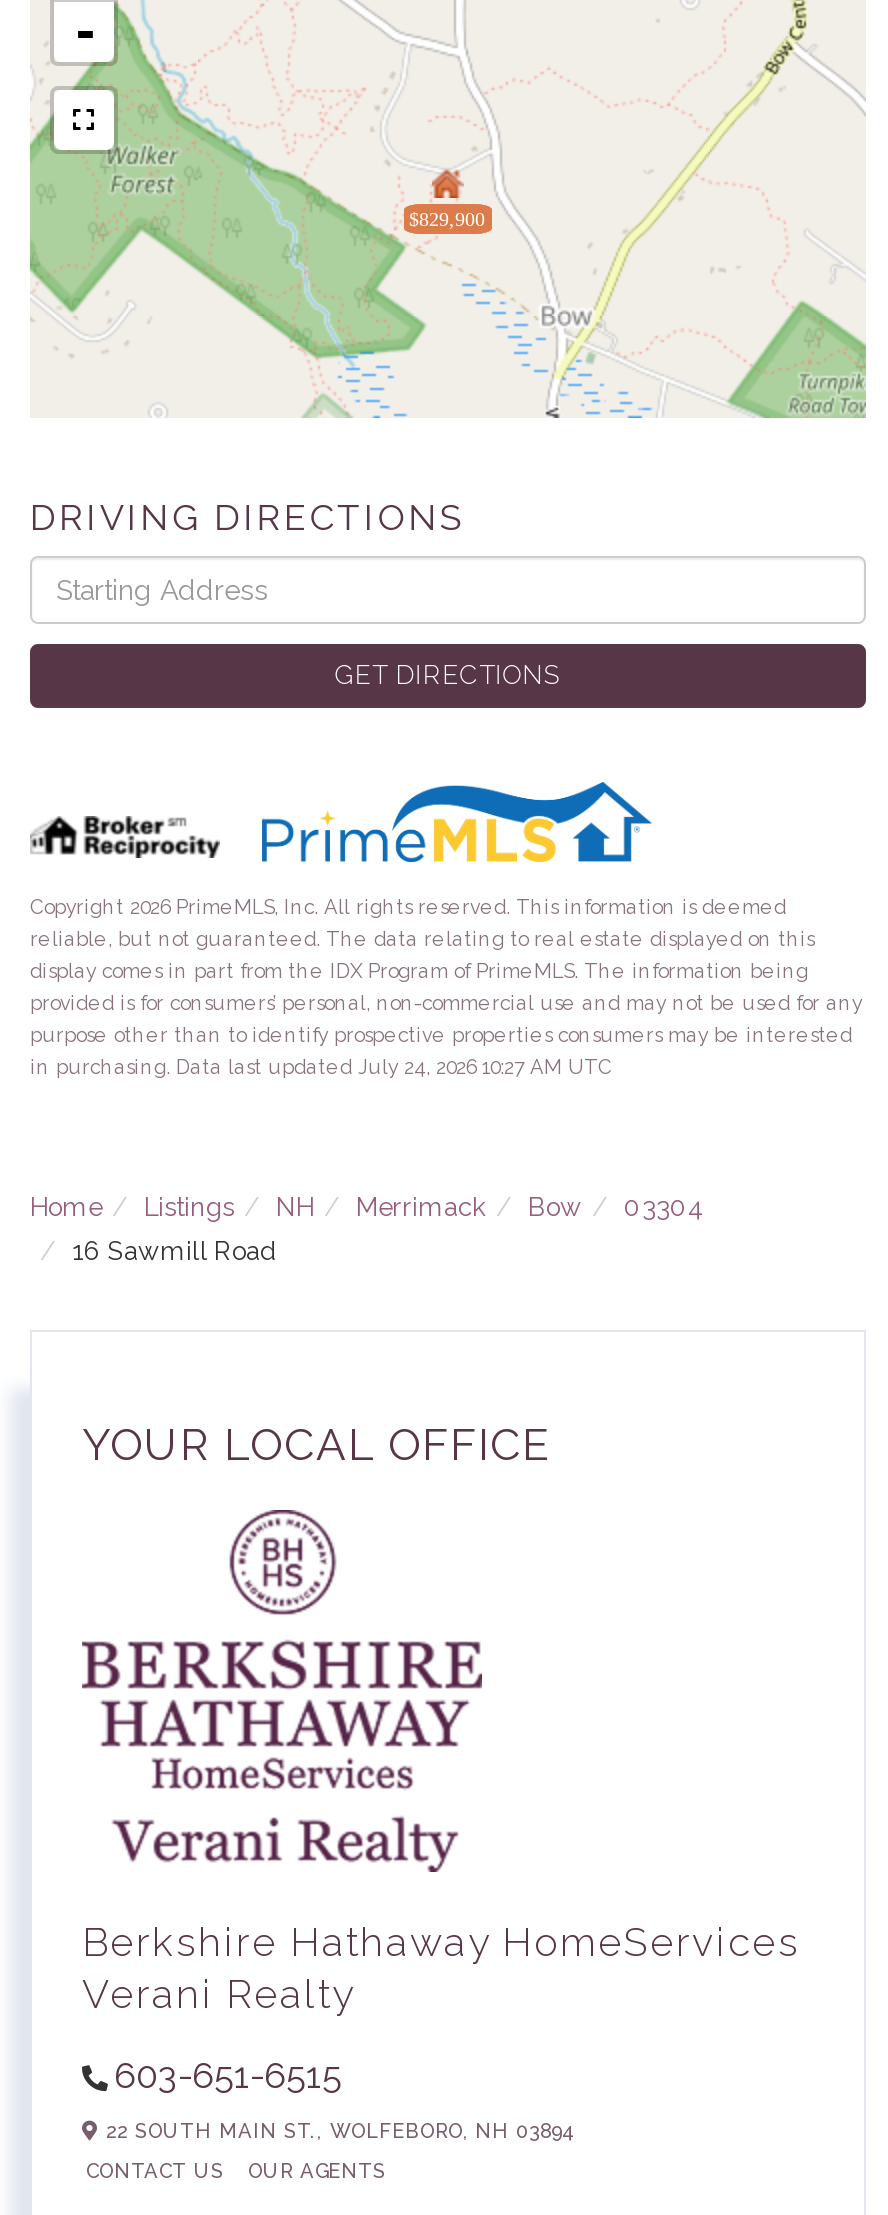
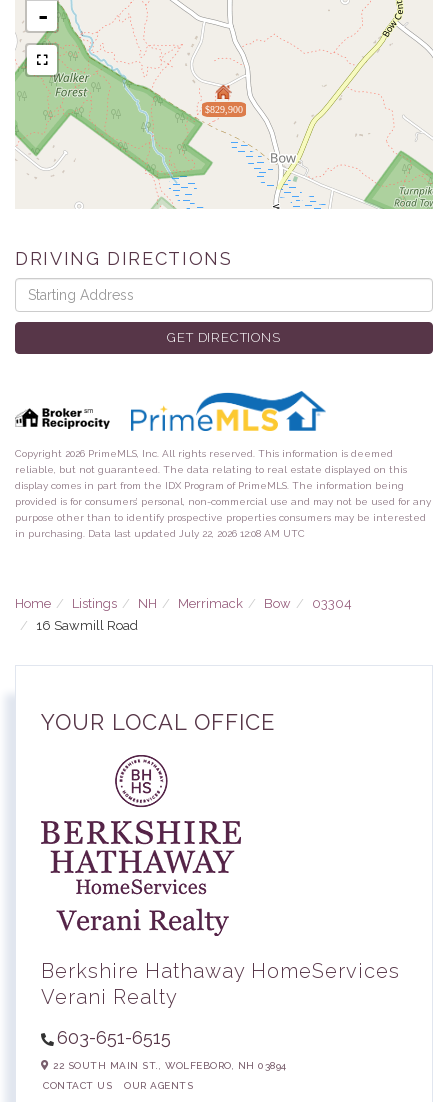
[30,1057,612,1079] in purchasing. Data last updated July 24, 2026 10:27 AM UTC -> [15,528,305,539] in purchasing. Data last updated July 22, 2026 12:08 AM UTC

